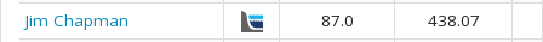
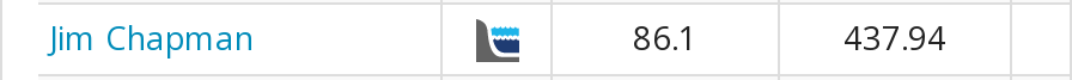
[321,9,353,31] 87.0 -> [633,16,698,59] 86.1
[427,9,479,31] 438.07 -> [843,16,946,59] 437.94

